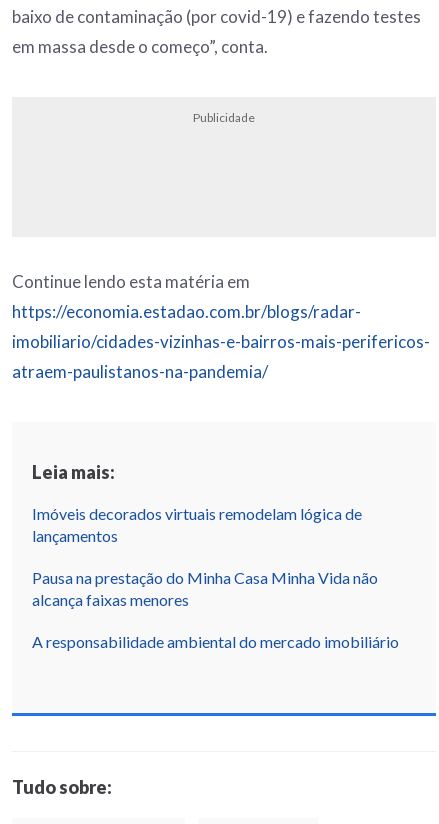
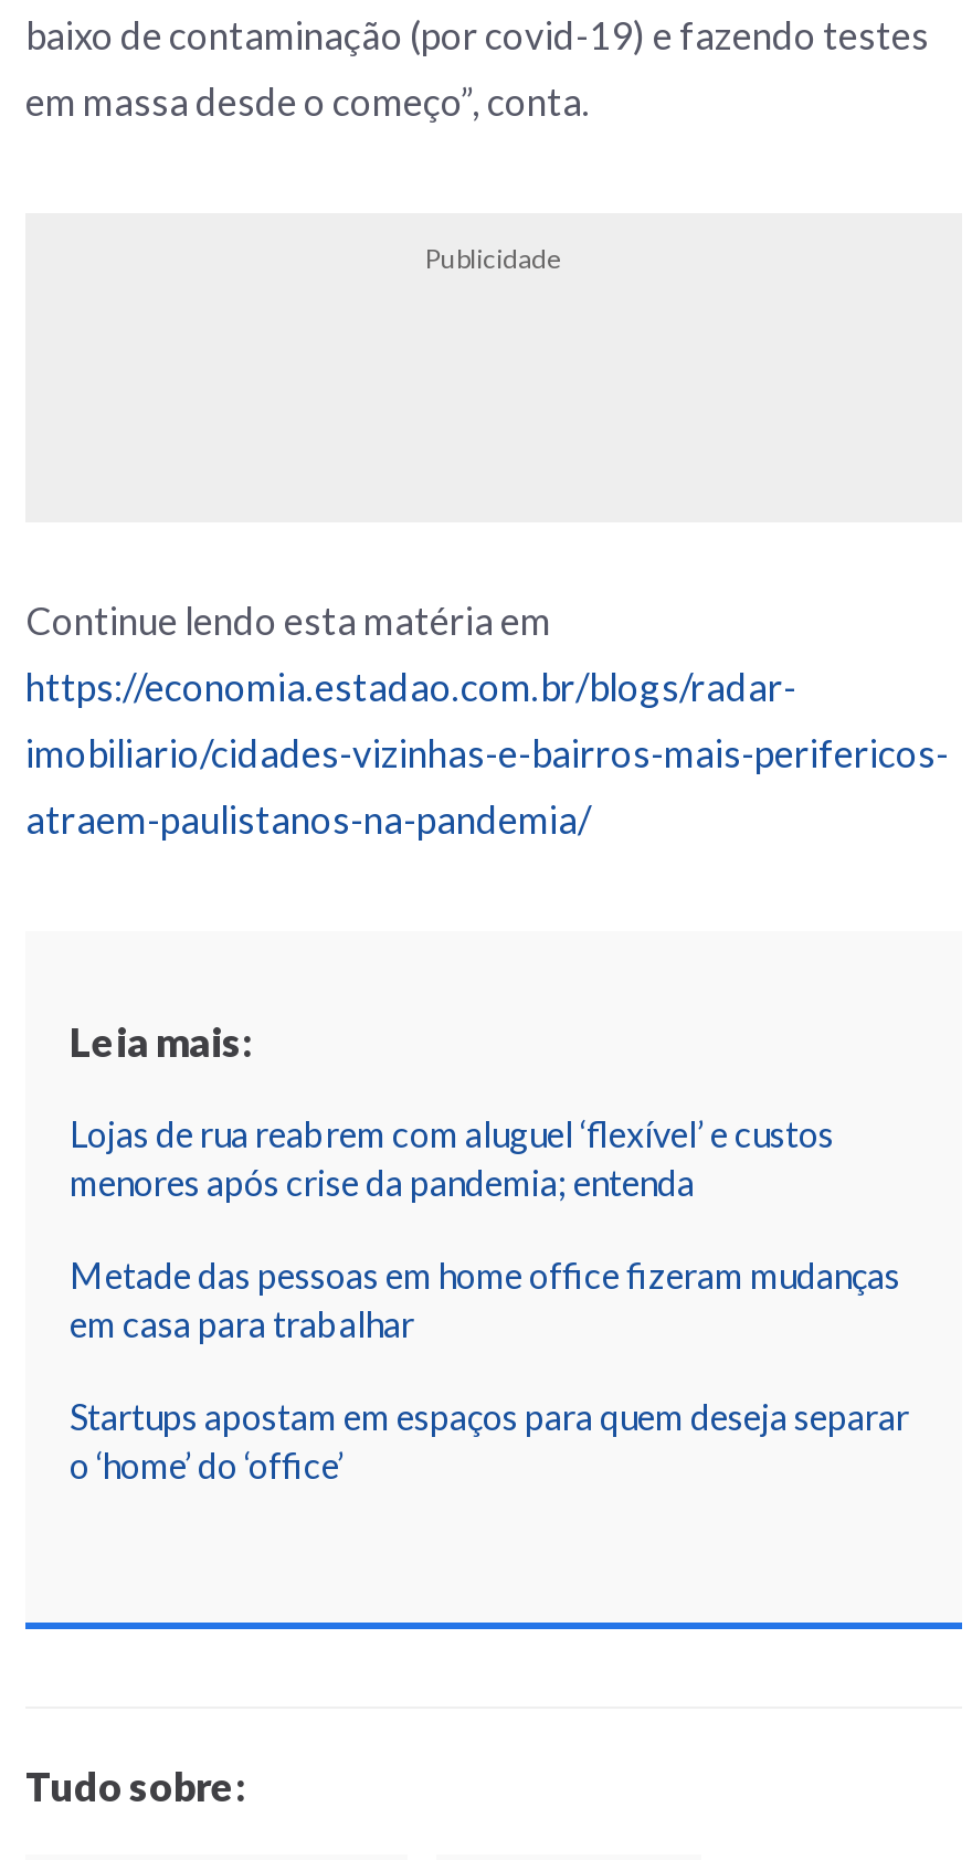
[32,504,362,545] Imóveis decorados virtuais remodelam lógica de | lançamentos -> [70,1113,834,1204] Lojas de rua reabrem com aluguel ‘flexível’ e custos | menores após crise da pandemia; entenda
[32,568,378,609] Pausa na prestação do Minha Casa Minha Vida não | alcança faixas menores -> [70,1255,900,1345] Metade das pessoas em home office fizeram mudanças | em casa para trabalhar
[32,632,399,651] A responsabilidade ambiental do mercado imobiliário -> [70,1396,909,1487] Startups apostam em espaços para quem deseja separar | o ‘home’ do ‘office’

